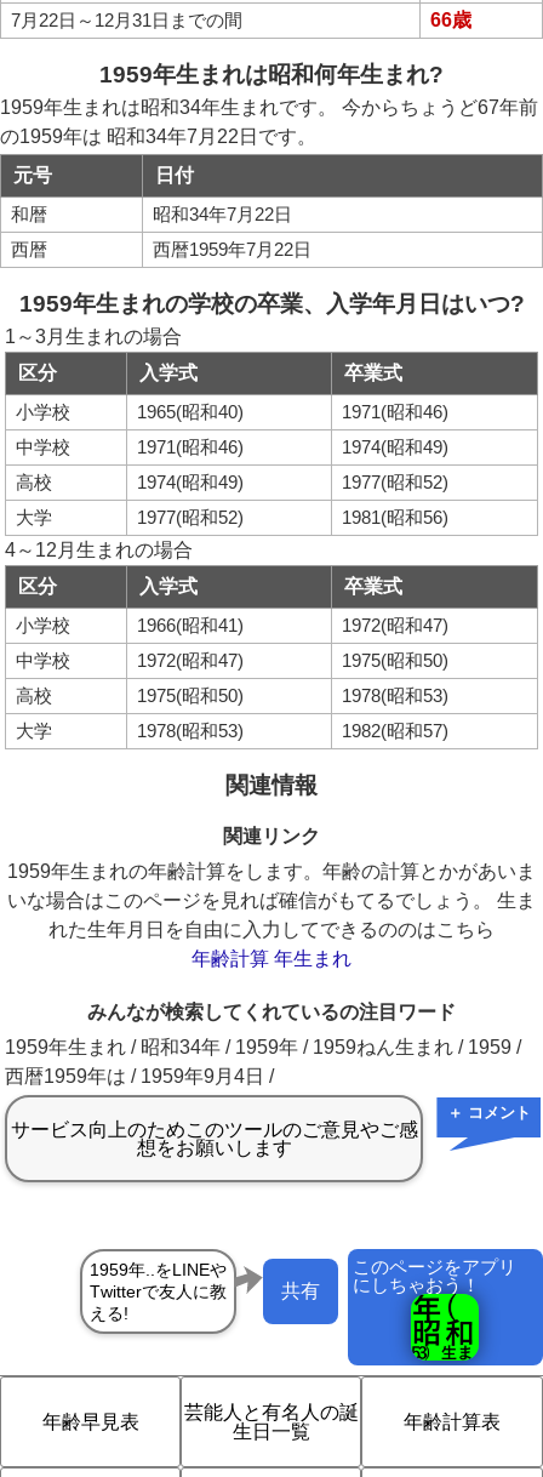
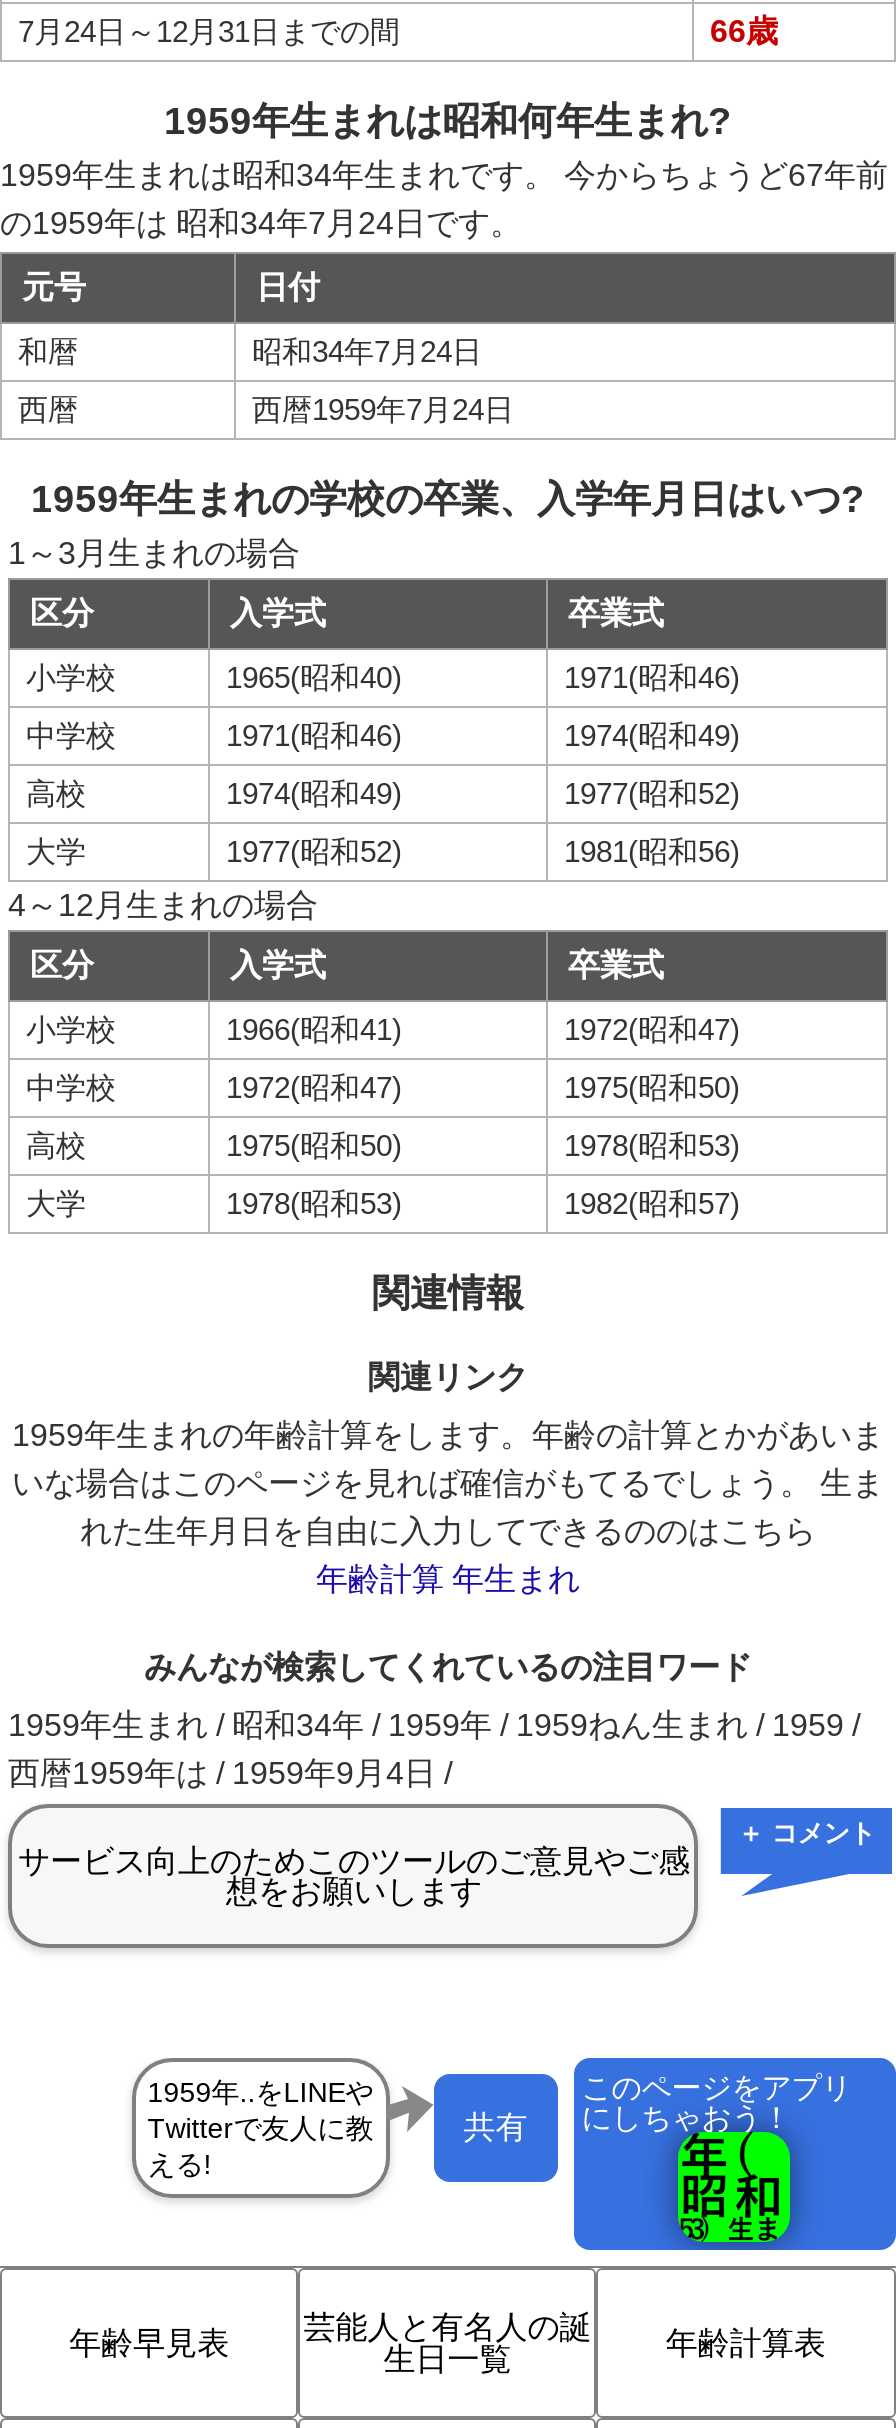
[11,10,242,30] 7月22日～12月31日までの間 -> [18,14,400,48] 7月24日～12月31日までの間
[0,126,316,147] の1959年は 昭和34年7月22日です。 -> [0,206,522,240] の1959年は 昭和34年7月24日です。
[153,204,292,224] 昭和34年7月22日 -> [252,334,482,368] 昭和34年7月24日
[153,239,311,260] 西暦1959年7月22日 -> [252,392,514,426] 西暦1959年7月24日

